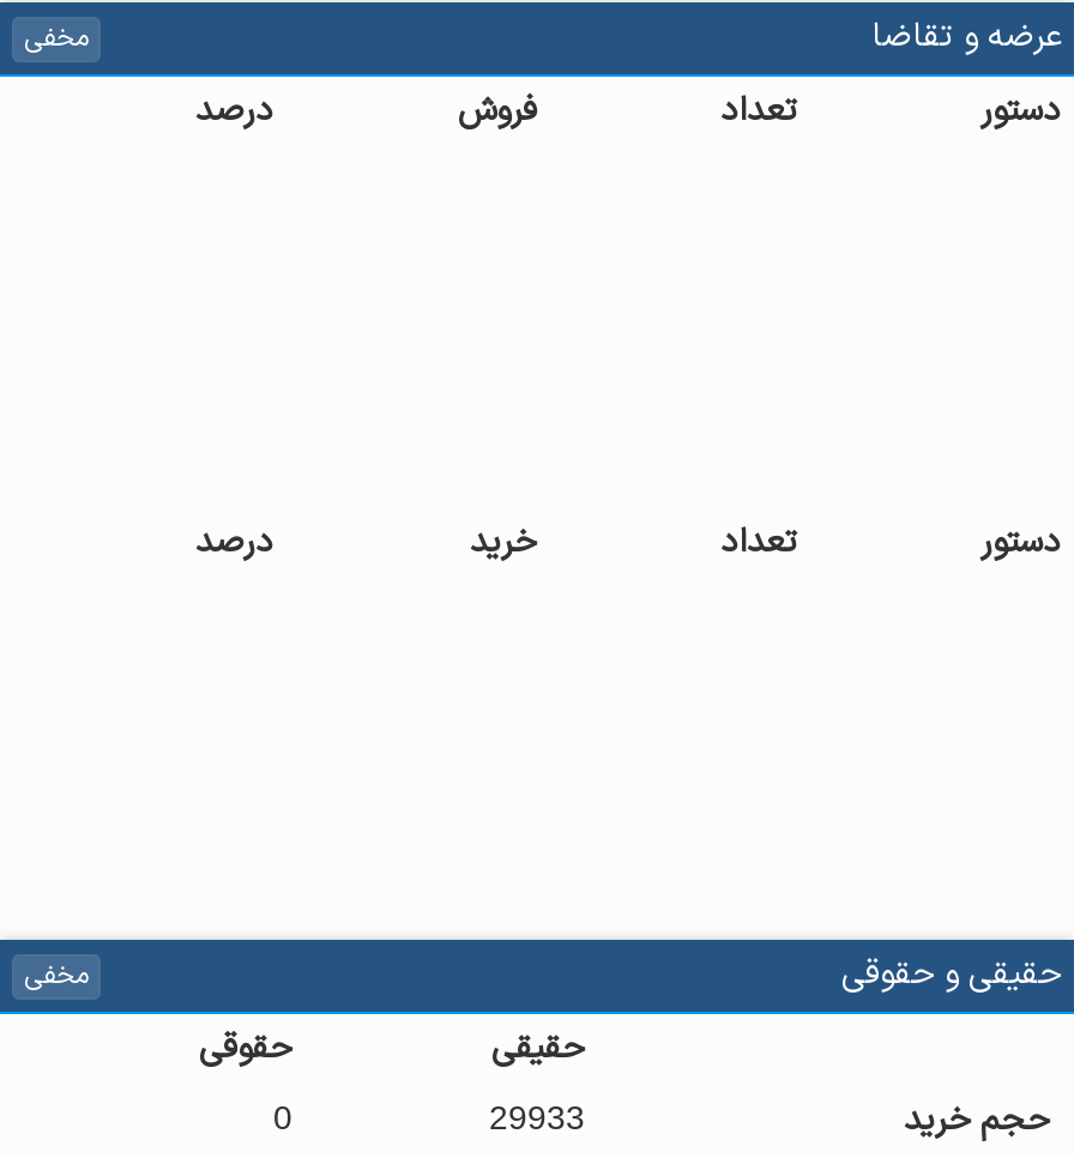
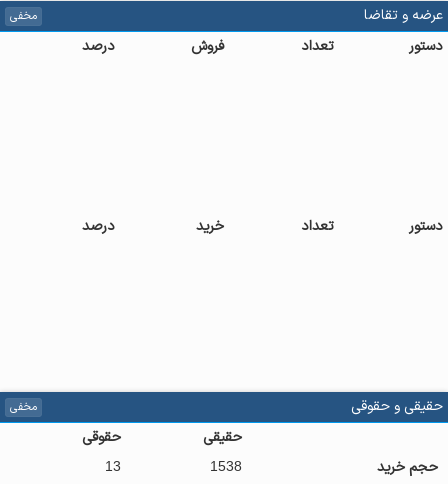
[273,1097,292,1147] 0 -> [105,457,121,478] 13
[489,1097,585,1147] 29933 -> [210,457,242,478] 1538

